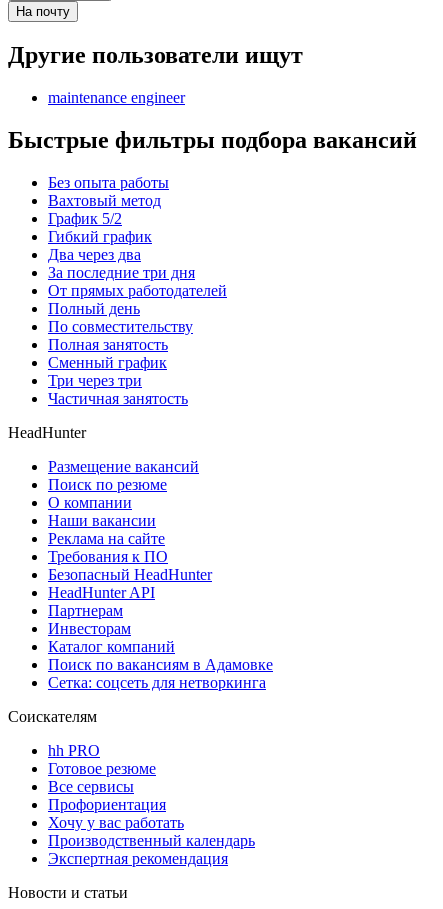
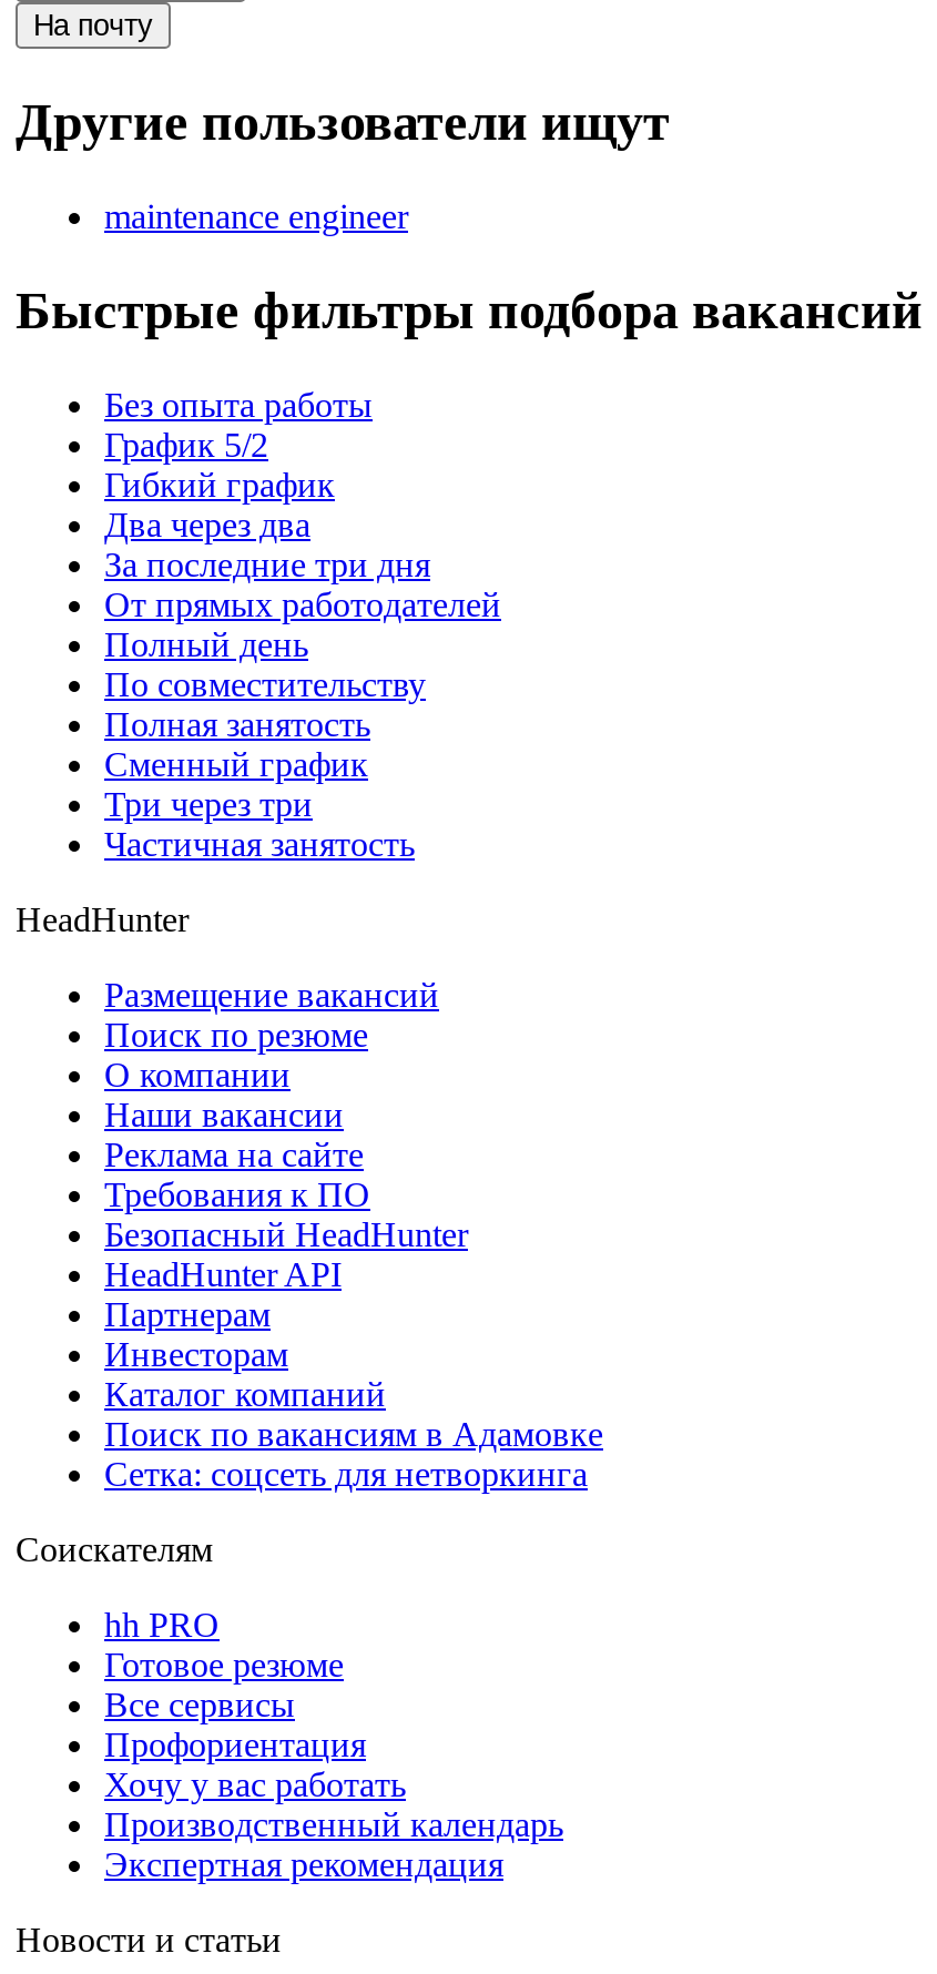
[48,192,161,209] Вахтовый метод -> none

